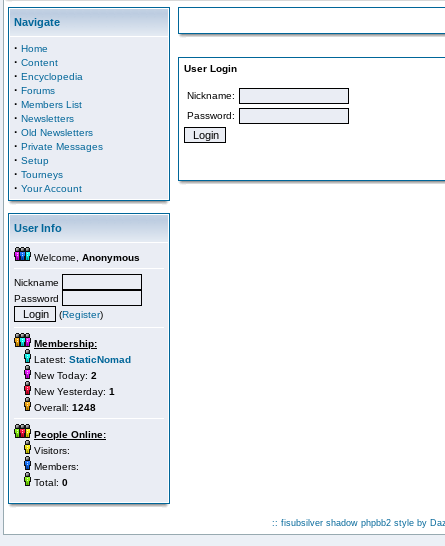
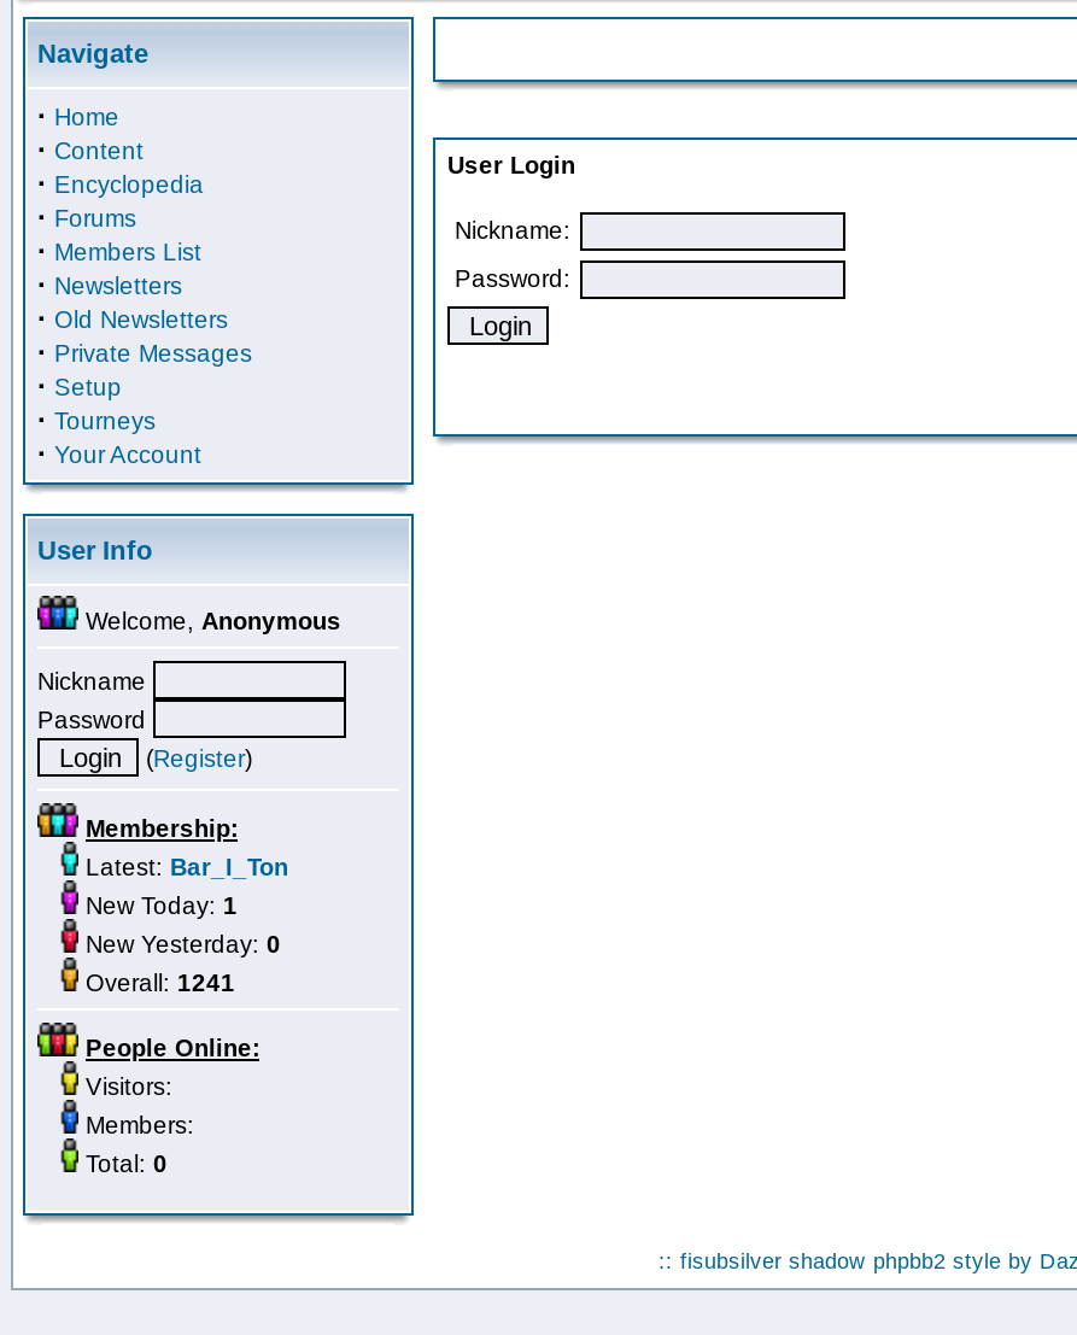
[31,354,131,365] Latest: StaticNomad -> [78,854,288,880] Latest: Bar_I_Ton
[31,370,97,381] New Today: 2 -> [78,892,238,919] New Today: 1
[31,386,115,397] New Yesterday: 1 -> [78,931,281,958] New Yesterday: 0
[31,402,96,413] Overall: 1248 -> [78,970,235,996] Overall: 1241

